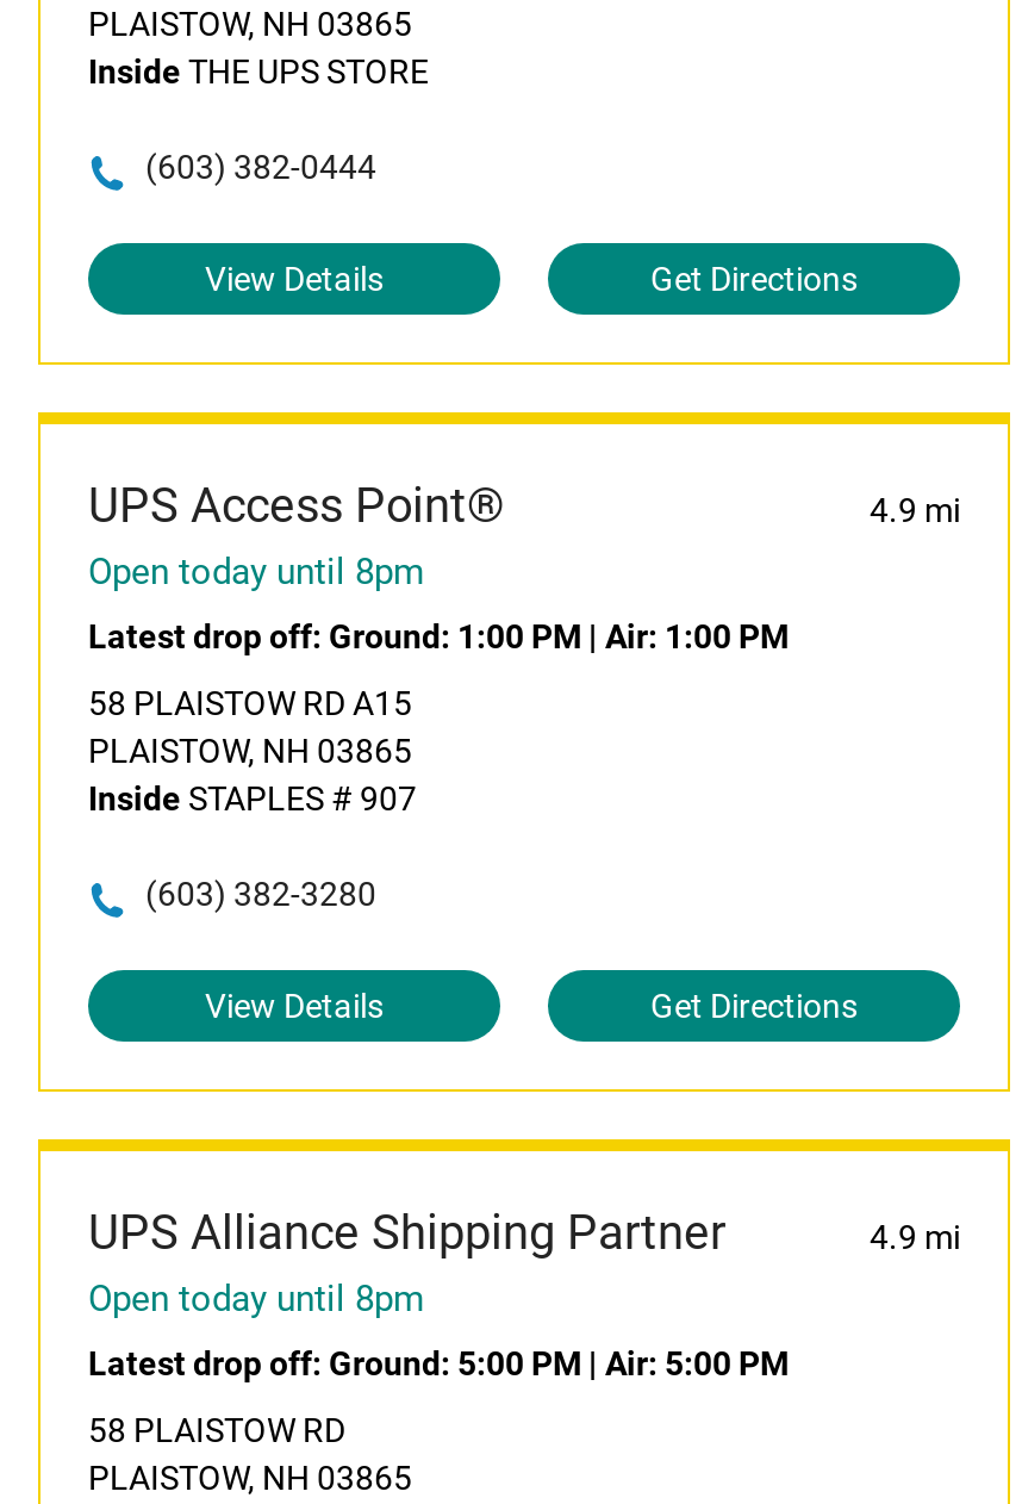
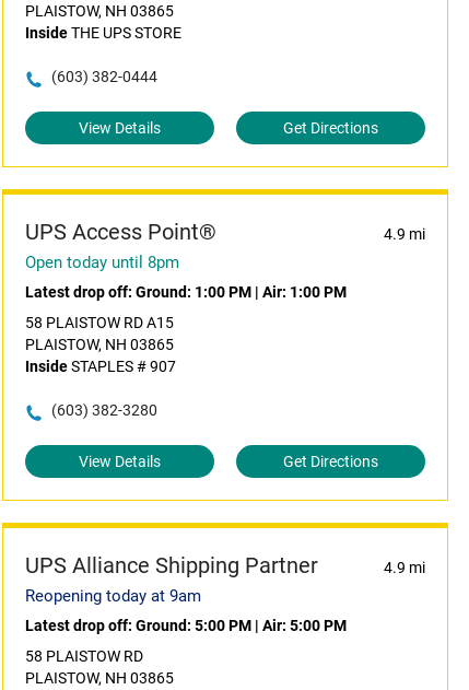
[88,1278,424,1321] Open today until 8pm -> [25,586,201,606] Reopening today at 9am

